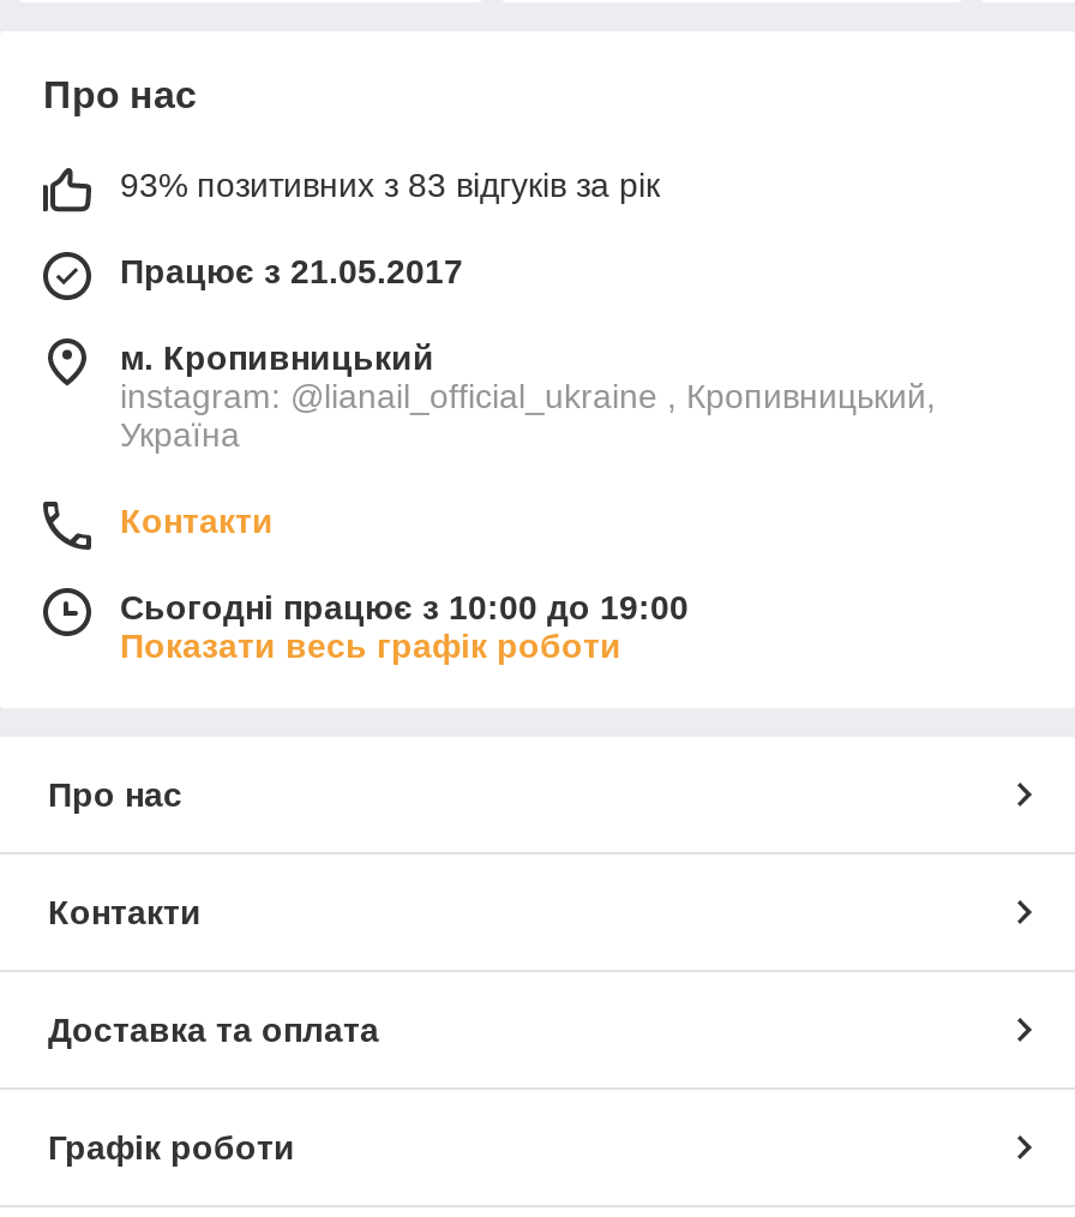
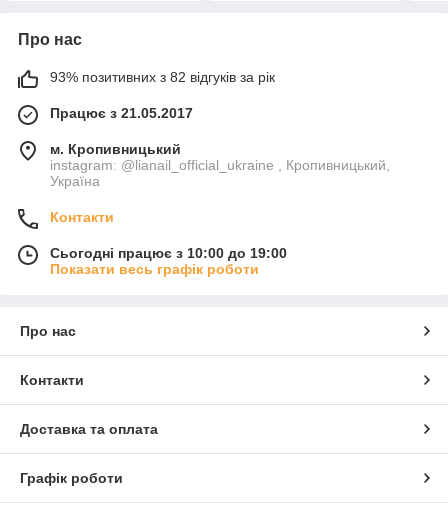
[120,167,660,205] 93% позитивних з 83 відгуків за рік -> [50,69,275,85] 93% позитивних з 82 відгуків за рік

